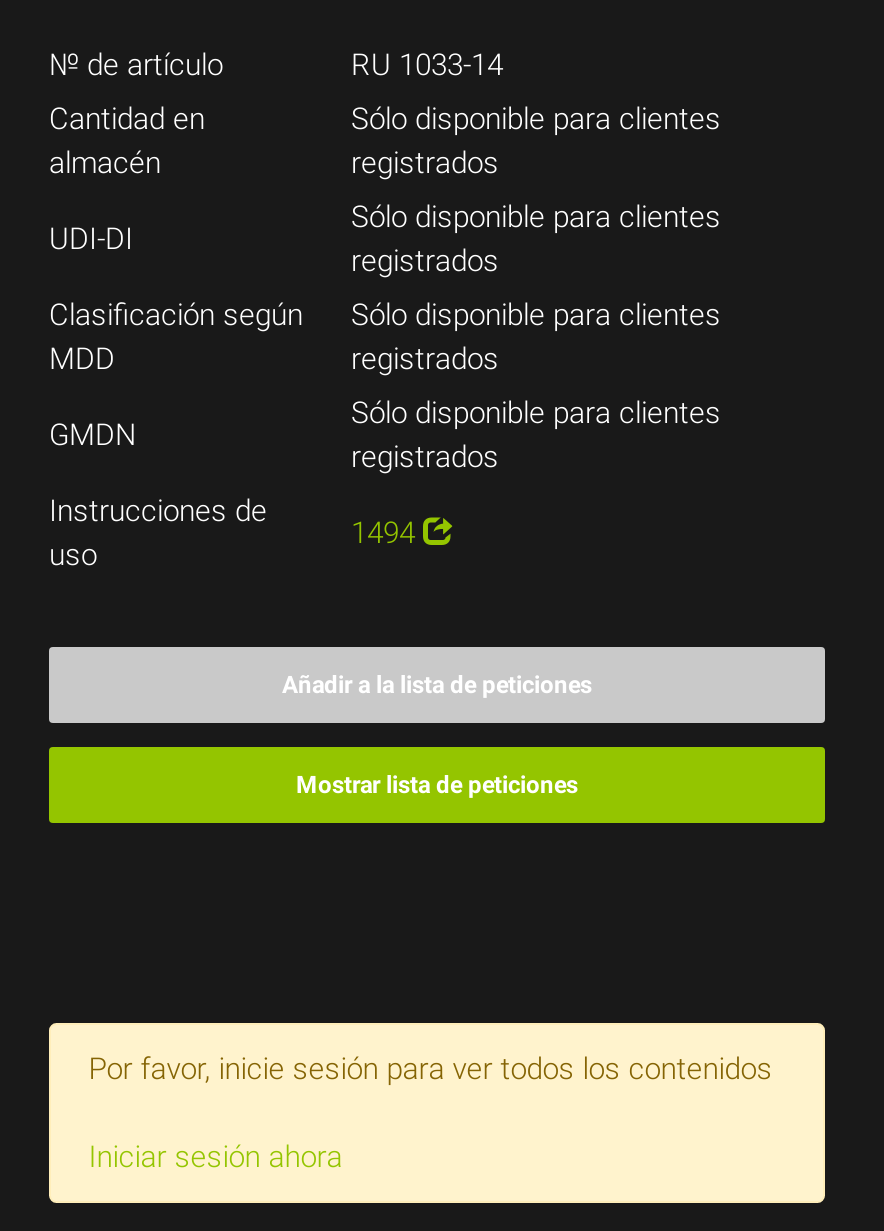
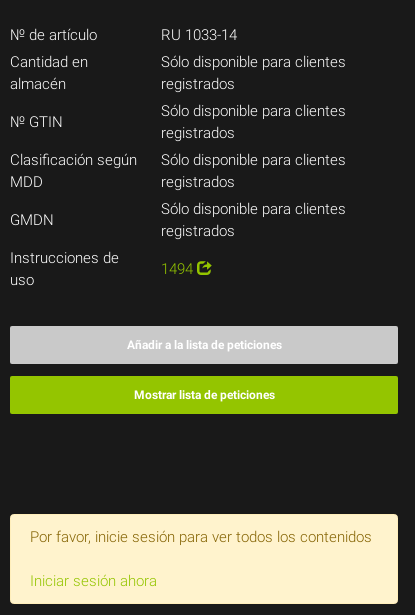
[49,220,133,256] UDI-DI -> [10,112,63,130] № GTIN

